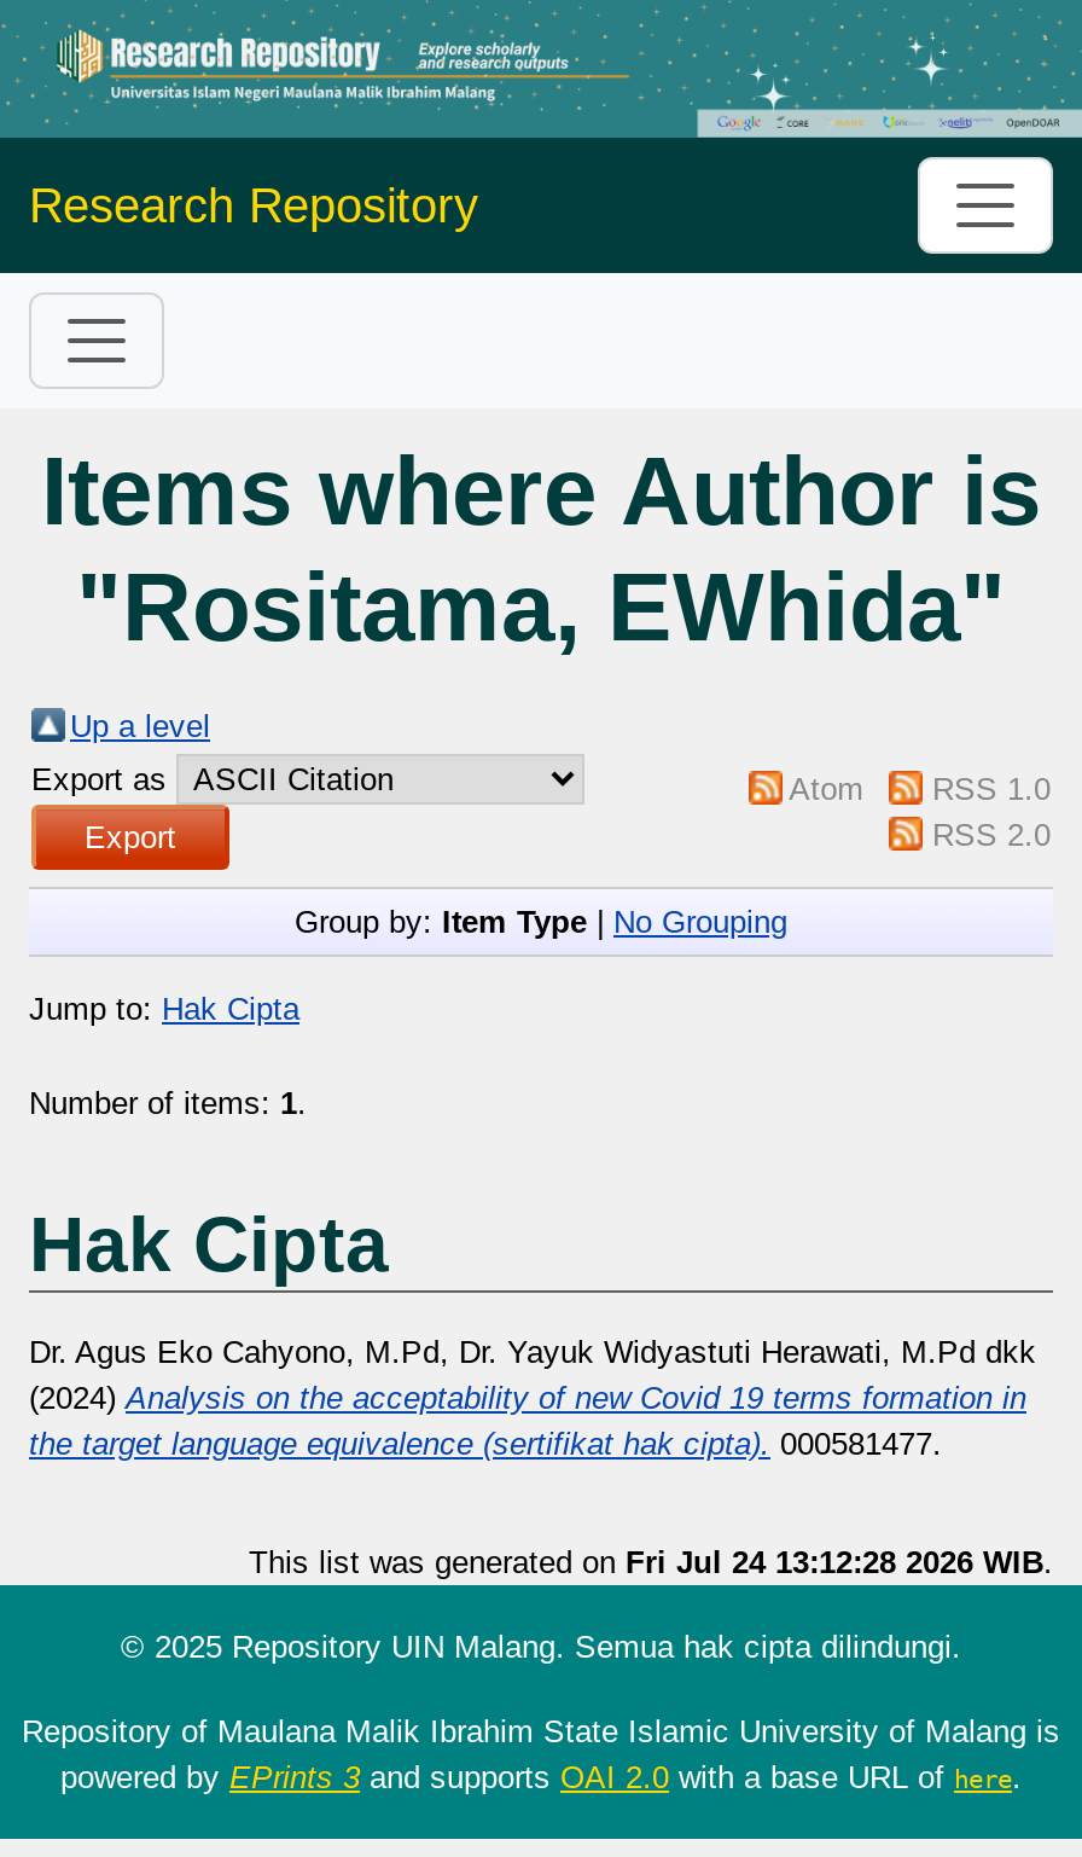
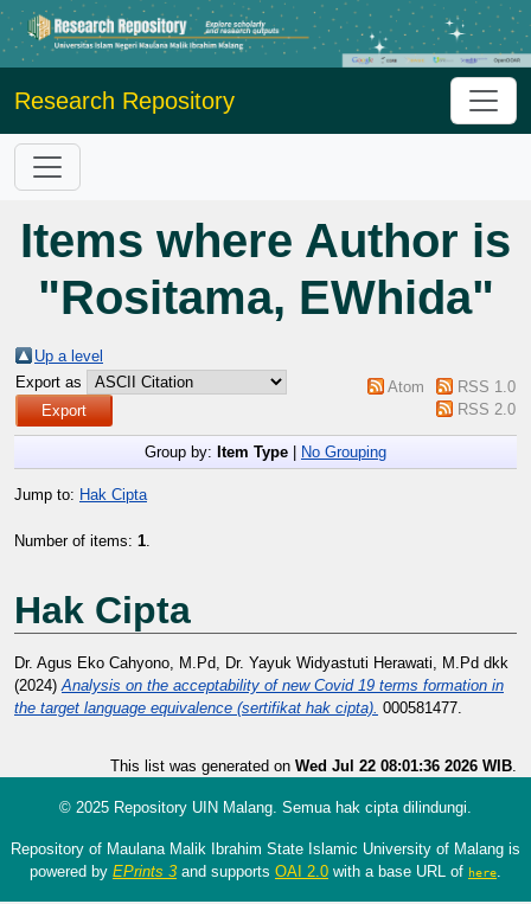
[249,1543,1053,1579] This list was generated on Fri Jul 24 13:12:28 2026 WIB. -> [110,757,517,774] This list was generated on Wed Jul 22 08:01:36 2026 WIB.

